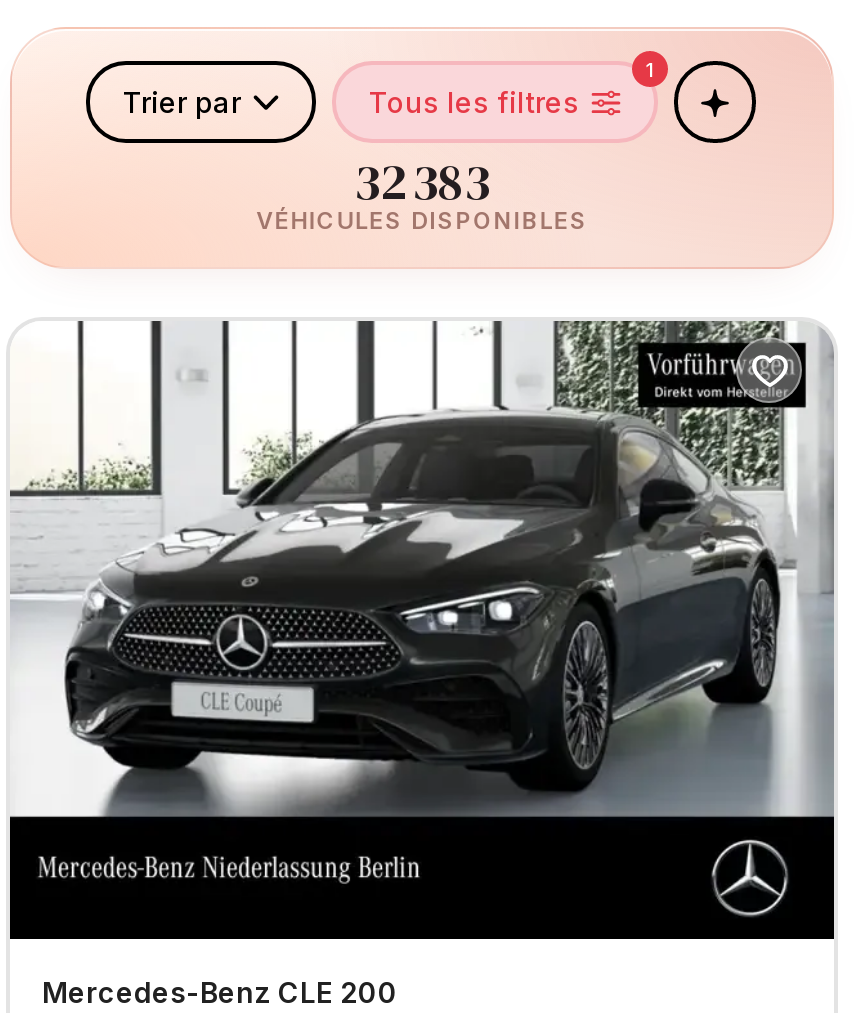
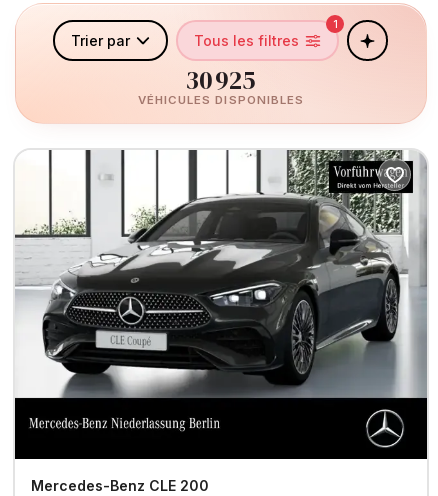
[354,147,490,215] 32 383 -> [186,63,256,97] 30 925

